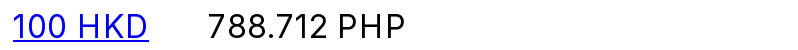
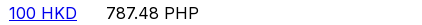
[13,6,407,46] 100 HKD 788.712 PHP -> [9,3,199,23] 100 HKD 787.48 PHP

